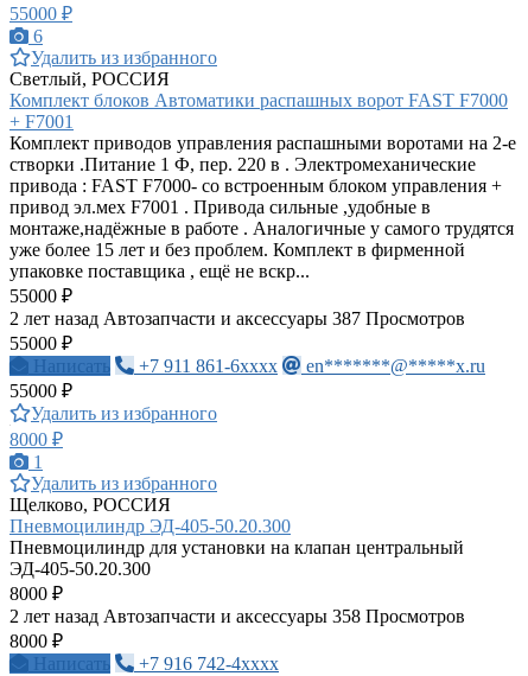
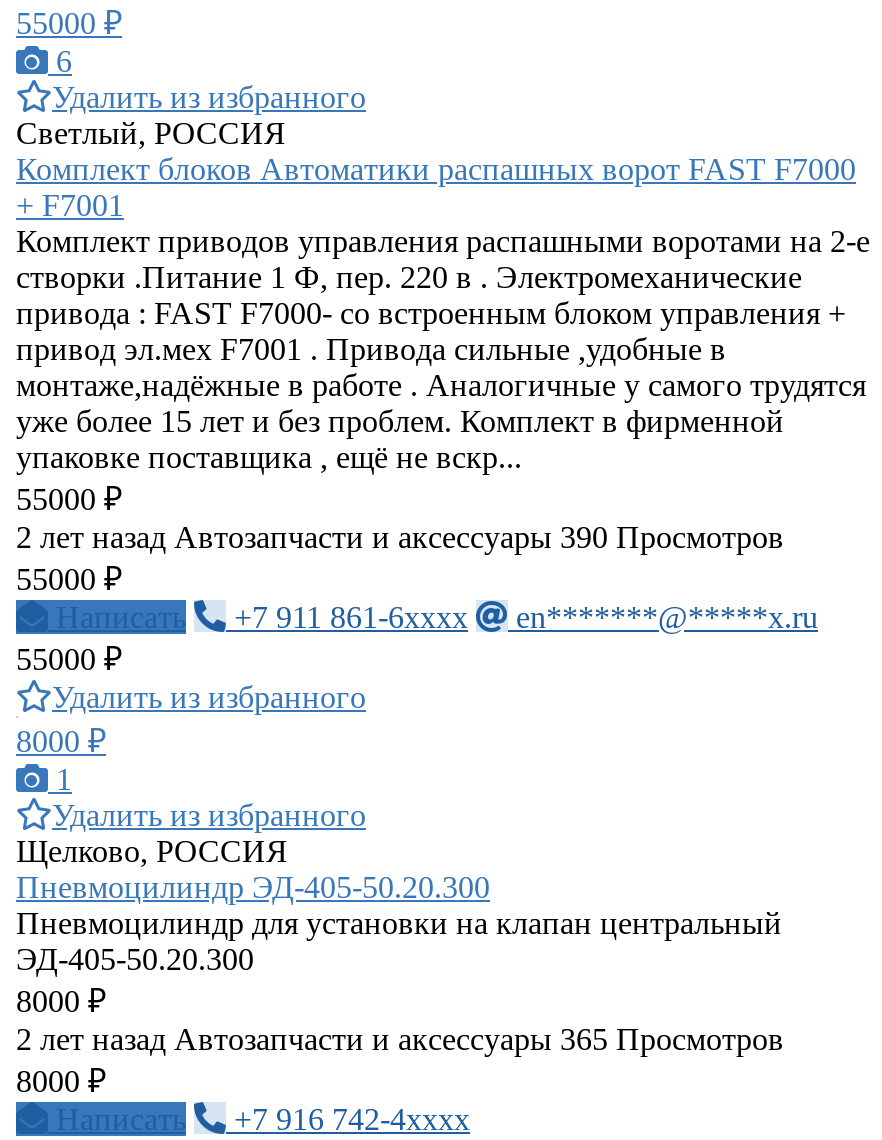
[9,308,465,329] 2 лет назад Автозапчасти и аксессуары 387 Просмотров -> [16,520,784,554] 2 лет назад Автозапчасти и аксессуары 390 Просмотров
[9,606,465,626] 2 лет назад Автозапчасти и аксессуары 358 Просмотров -> [16,1022,784,1056] 2 лет назад Автозапчасти и аксессуары 365 Просмотров

